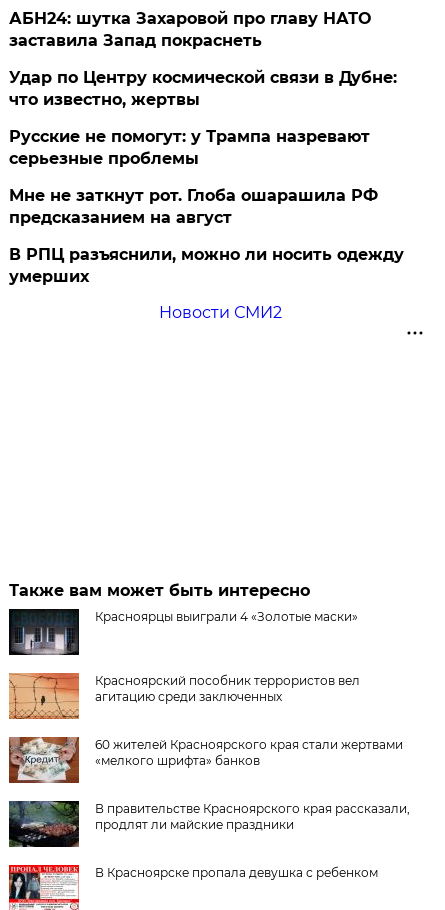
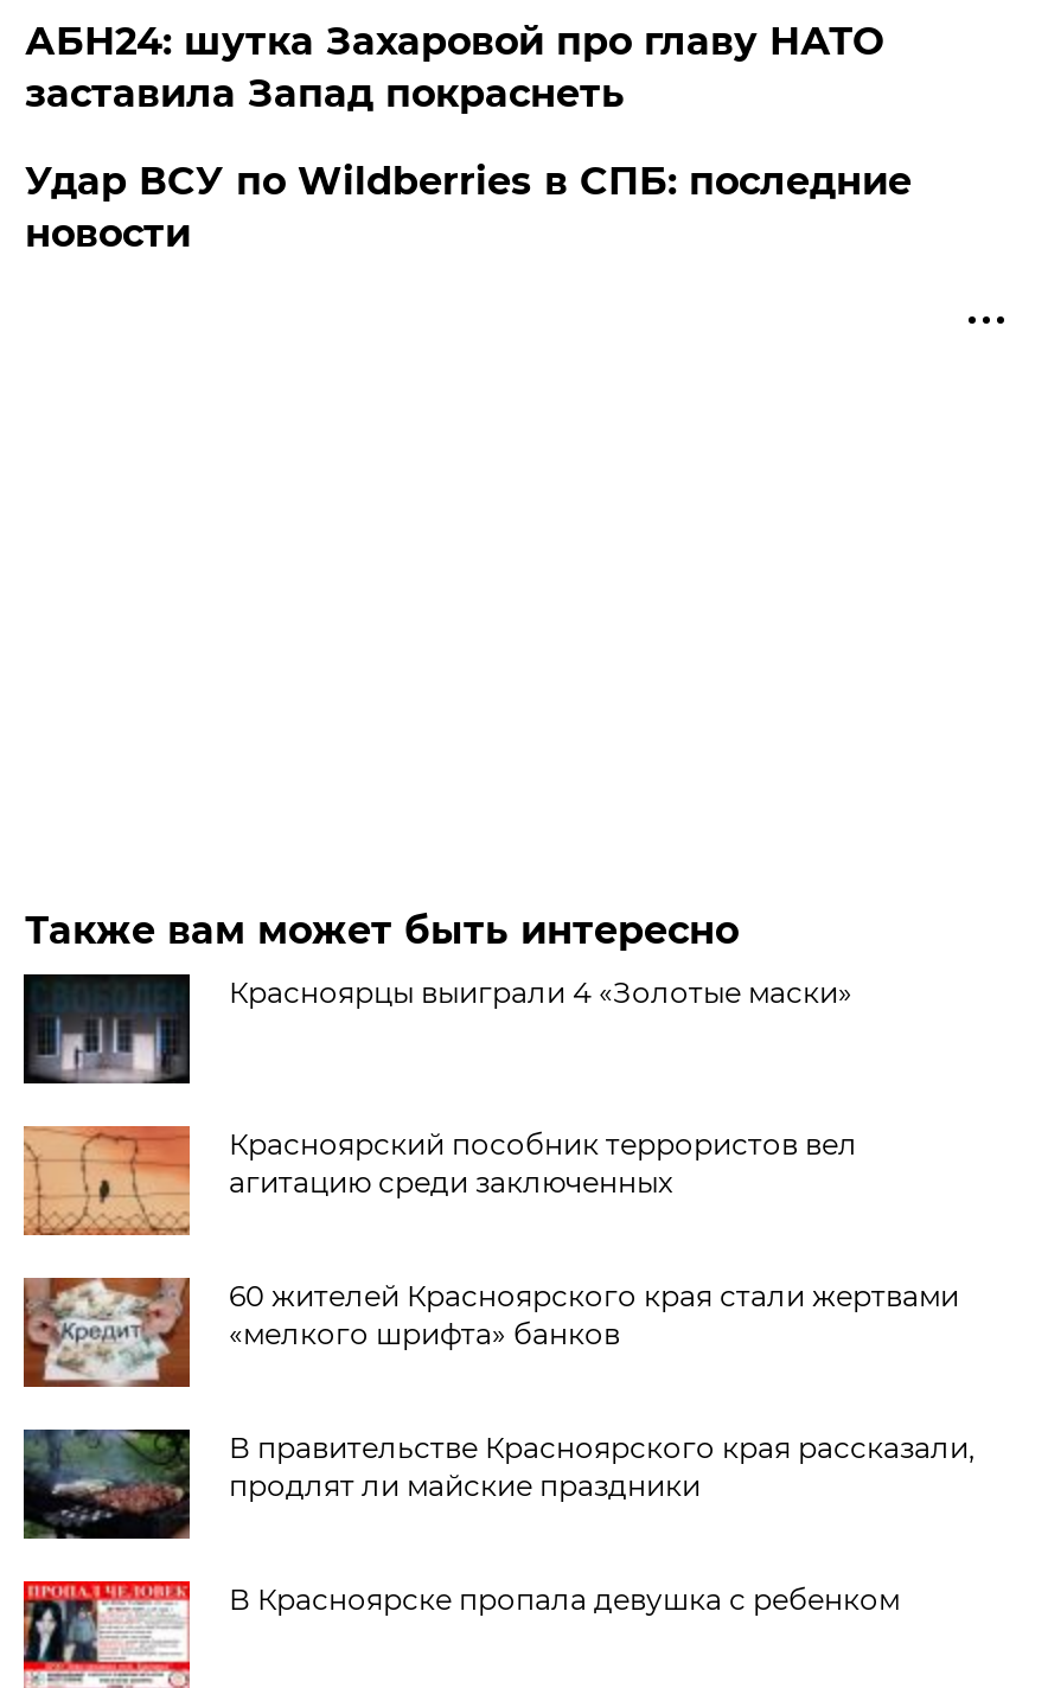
[9,68,404,322] Удар по Центру космической связи в Дубне: | что известно, жертвы | Русские не помогут: у Трампа назревают | серьезные проблемы | Мне не заткнут рот. Глоба ошарашила РФ | предсказанием на август | В РПЦ разъяснили, можно ли носить одежду | умерших | Новости СМИ2 -> [25,159,911,256] Удар ВСУ по Wildberries в СПБ: последние | новости

